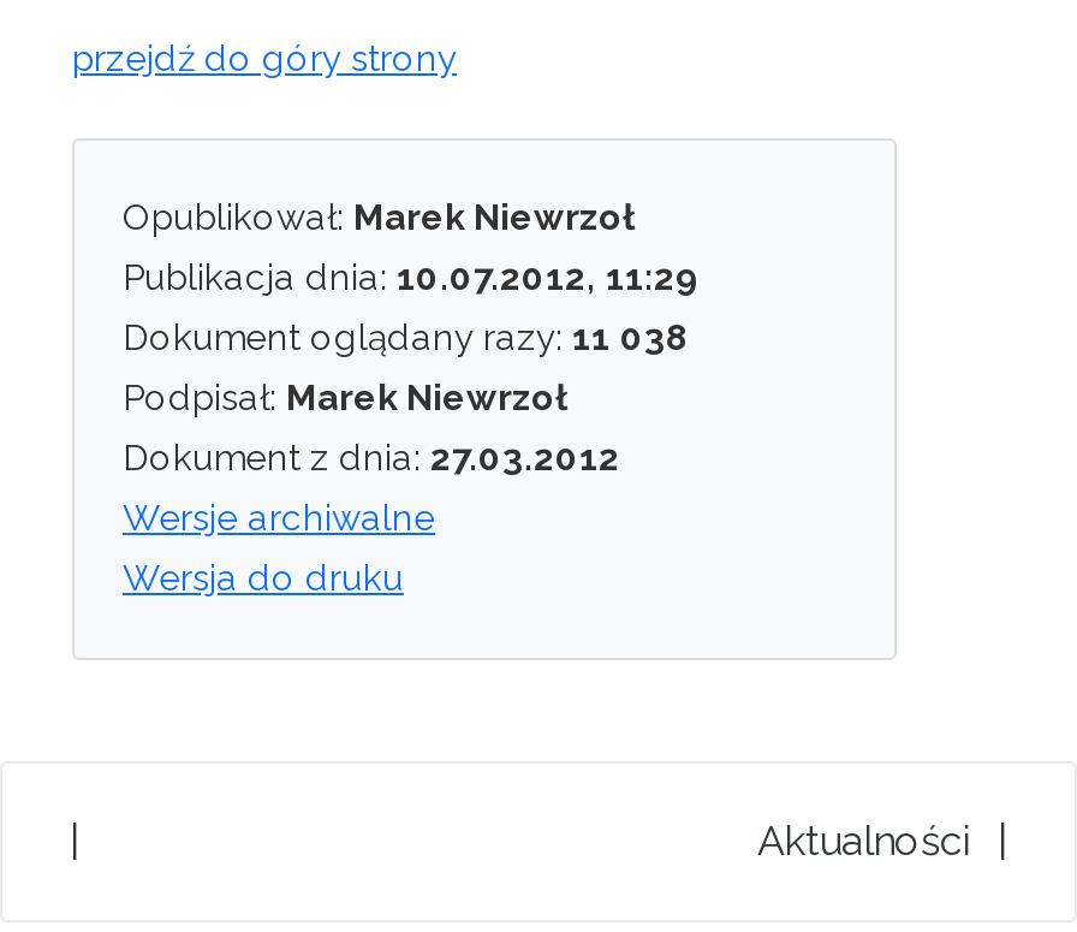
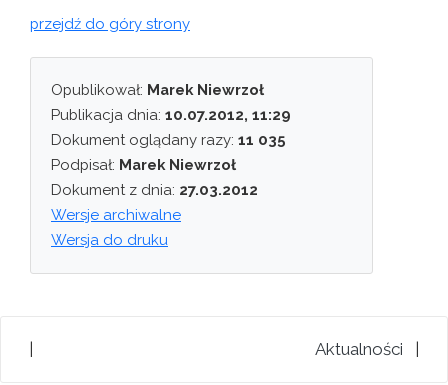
[123,316,690,359] Dokument oglądany razy: 11 038 -> [51,131,286,149] Dokument oglądany razy: 11 035

